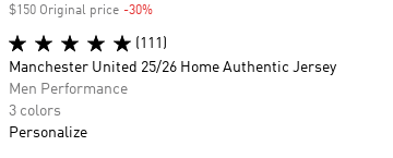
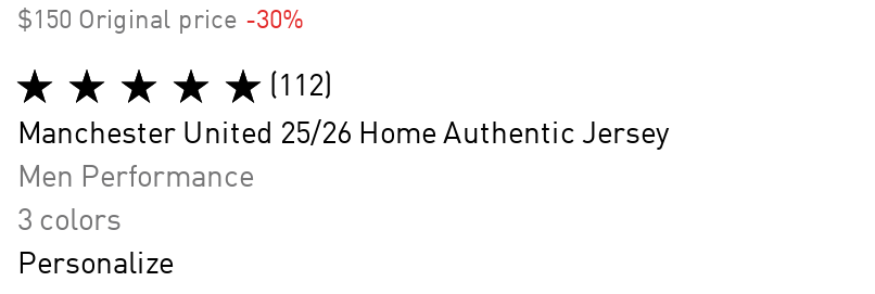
[135,36,167,51] (111) -> [269,72,332,102] (112)

